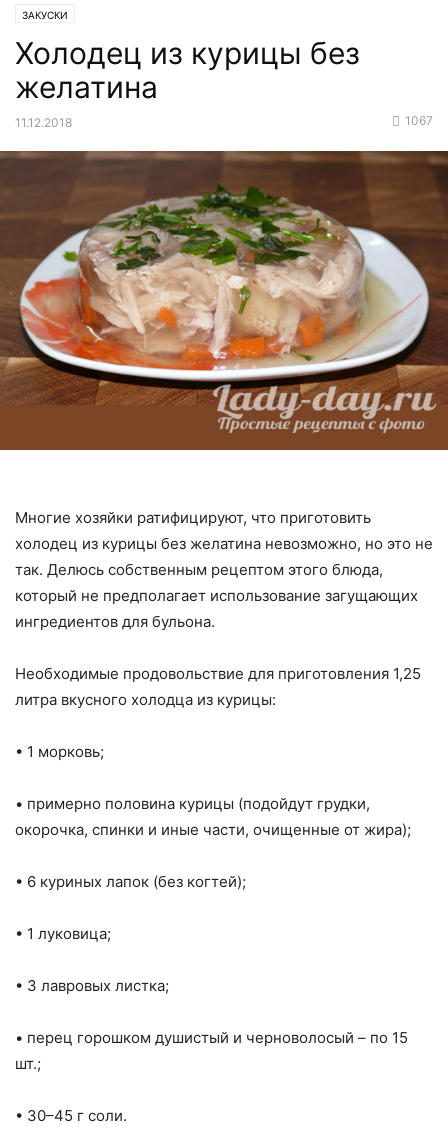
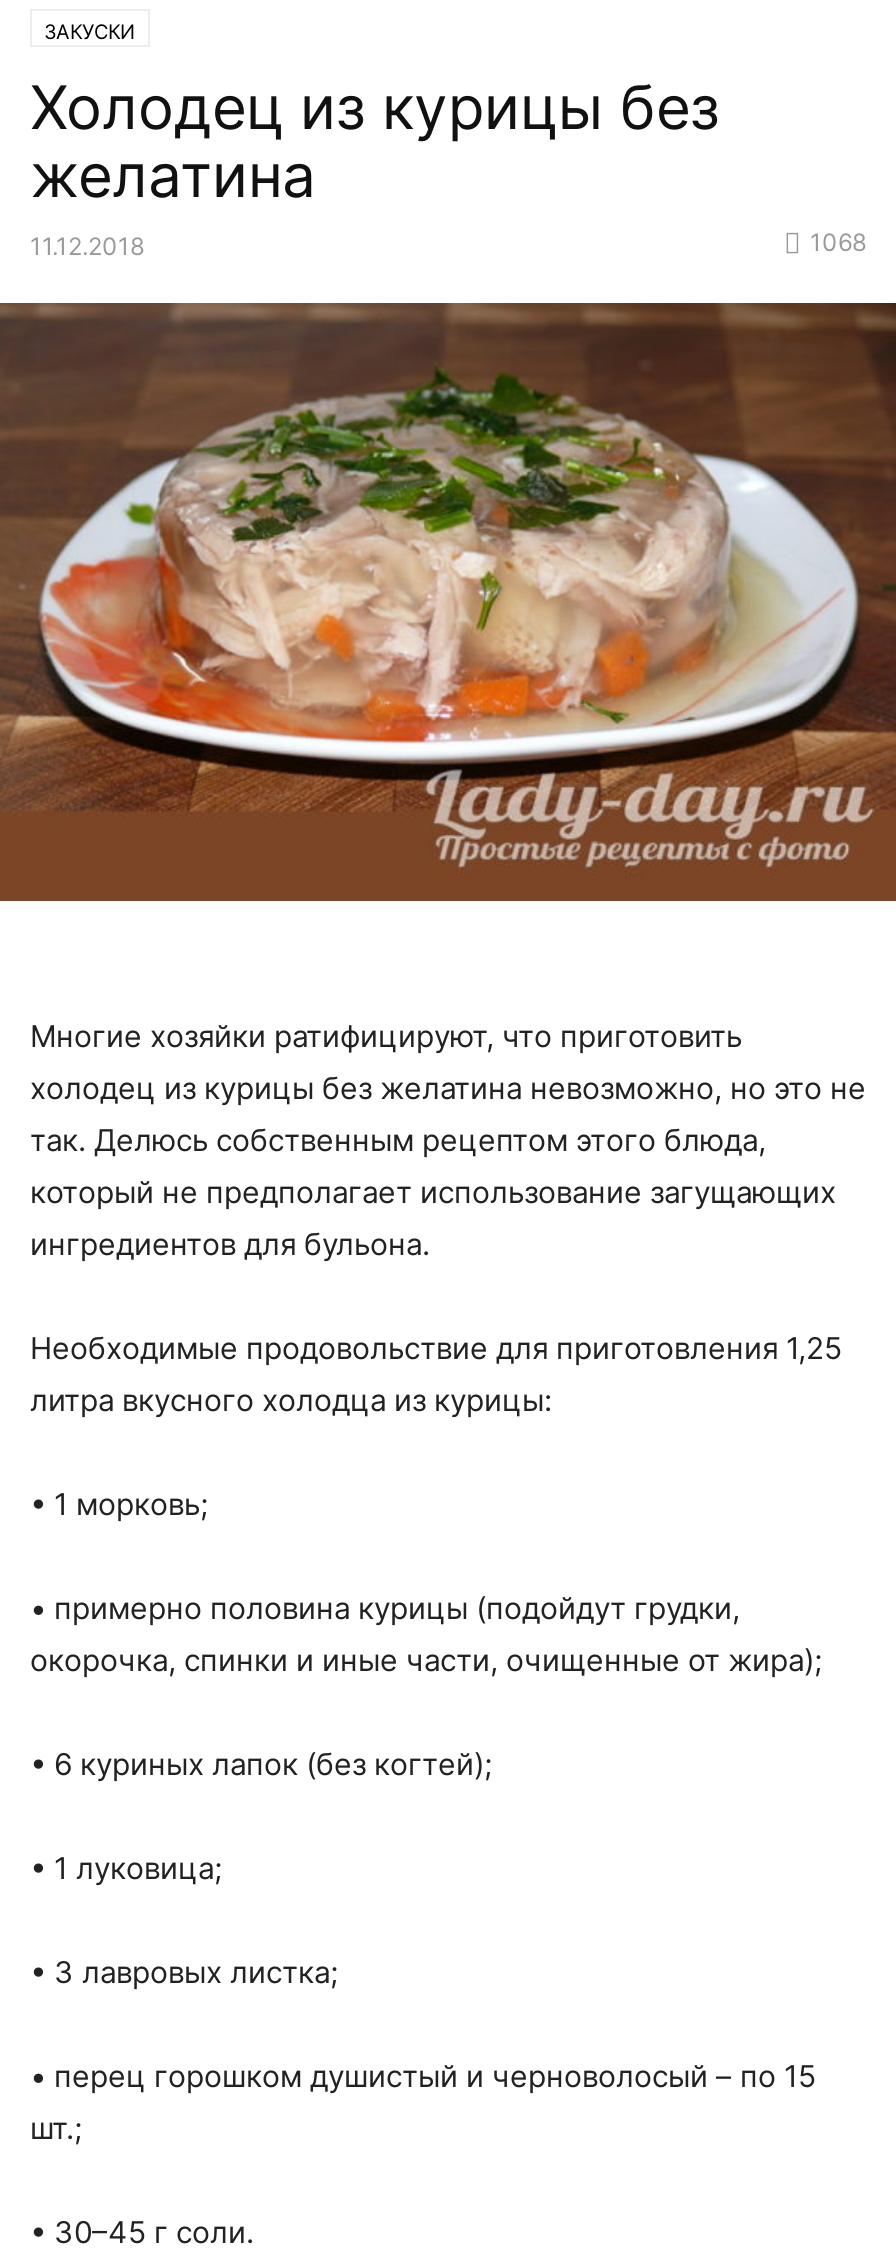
[405,113,433,128] 1067 -> [810,227,866,257] 1068

